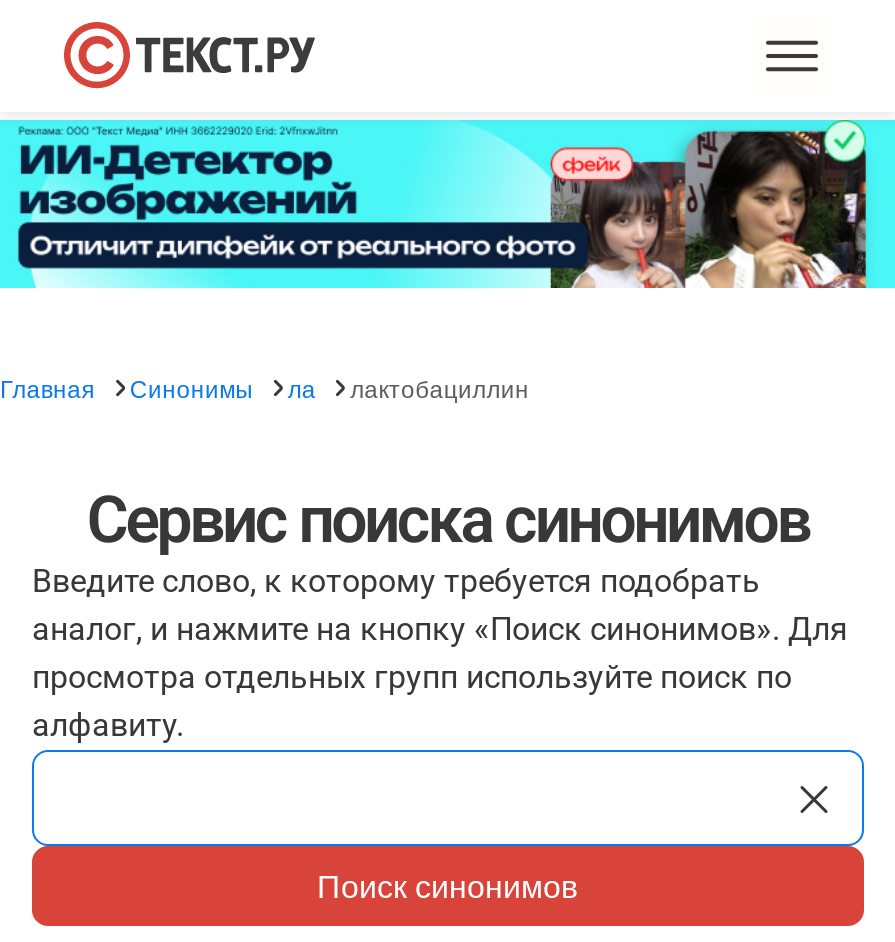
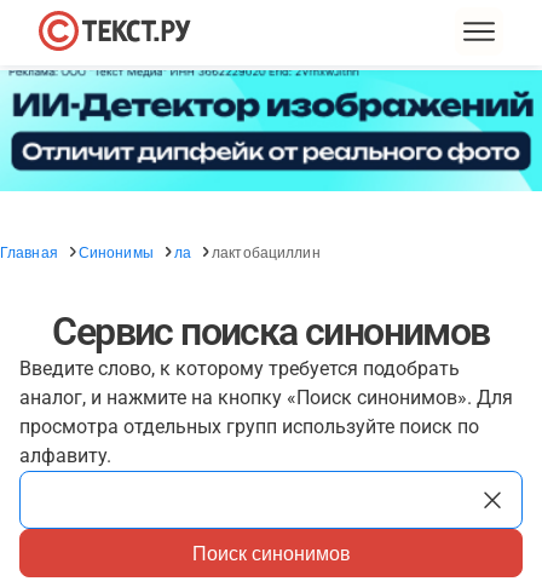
[6,120,878,290] [image] -> [4,69,535,192] [image]

